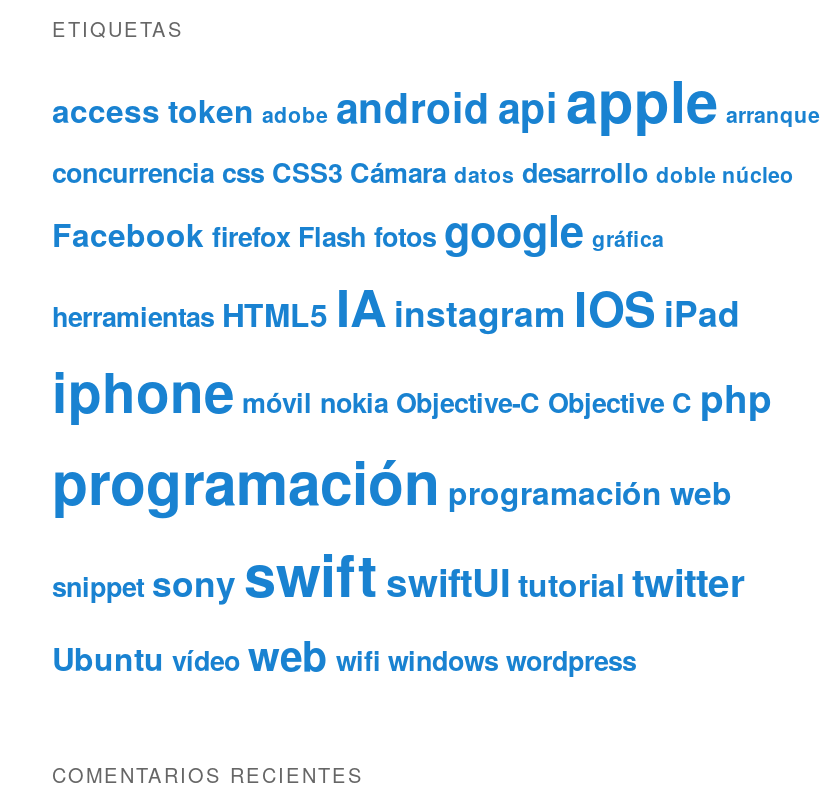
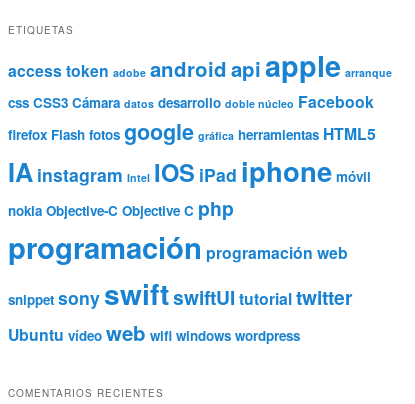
[52,154,794,430] concurrencia css CSS3 Cámara datos desarrollo doble núcleo | Facebook firefox Flash fotos google gráfica | herramientas HTML5 IA instagram IOS iPad | iphone móvil nokia Objective-C Objective C php -> [8,90,376,222] css CSS3 Cámara datos desarrollo doble núcleo Facebook | firefox Flash fotos google gráfica herramientas HTML5 | IA instagram Intel IOS iPad iphone móvil | nokia Objective-C Objective C php

